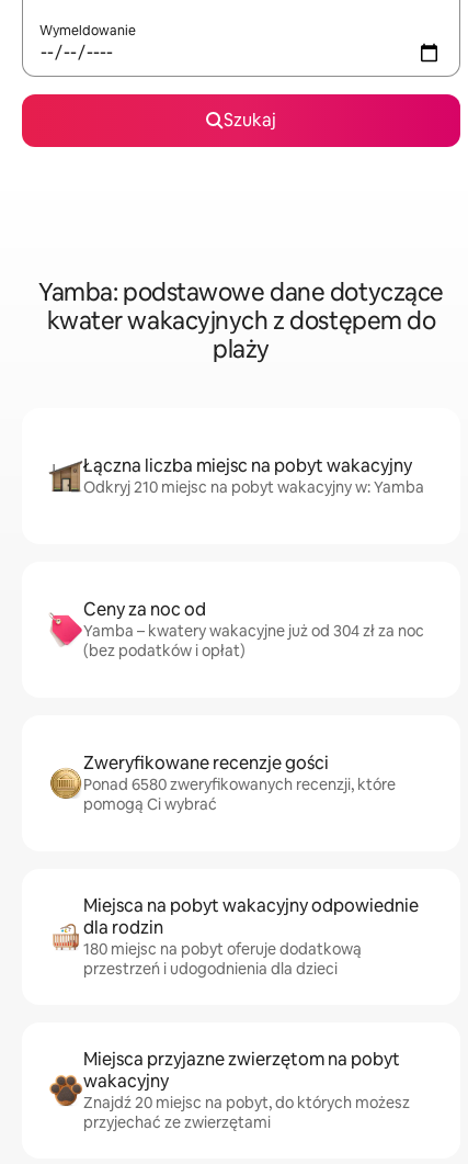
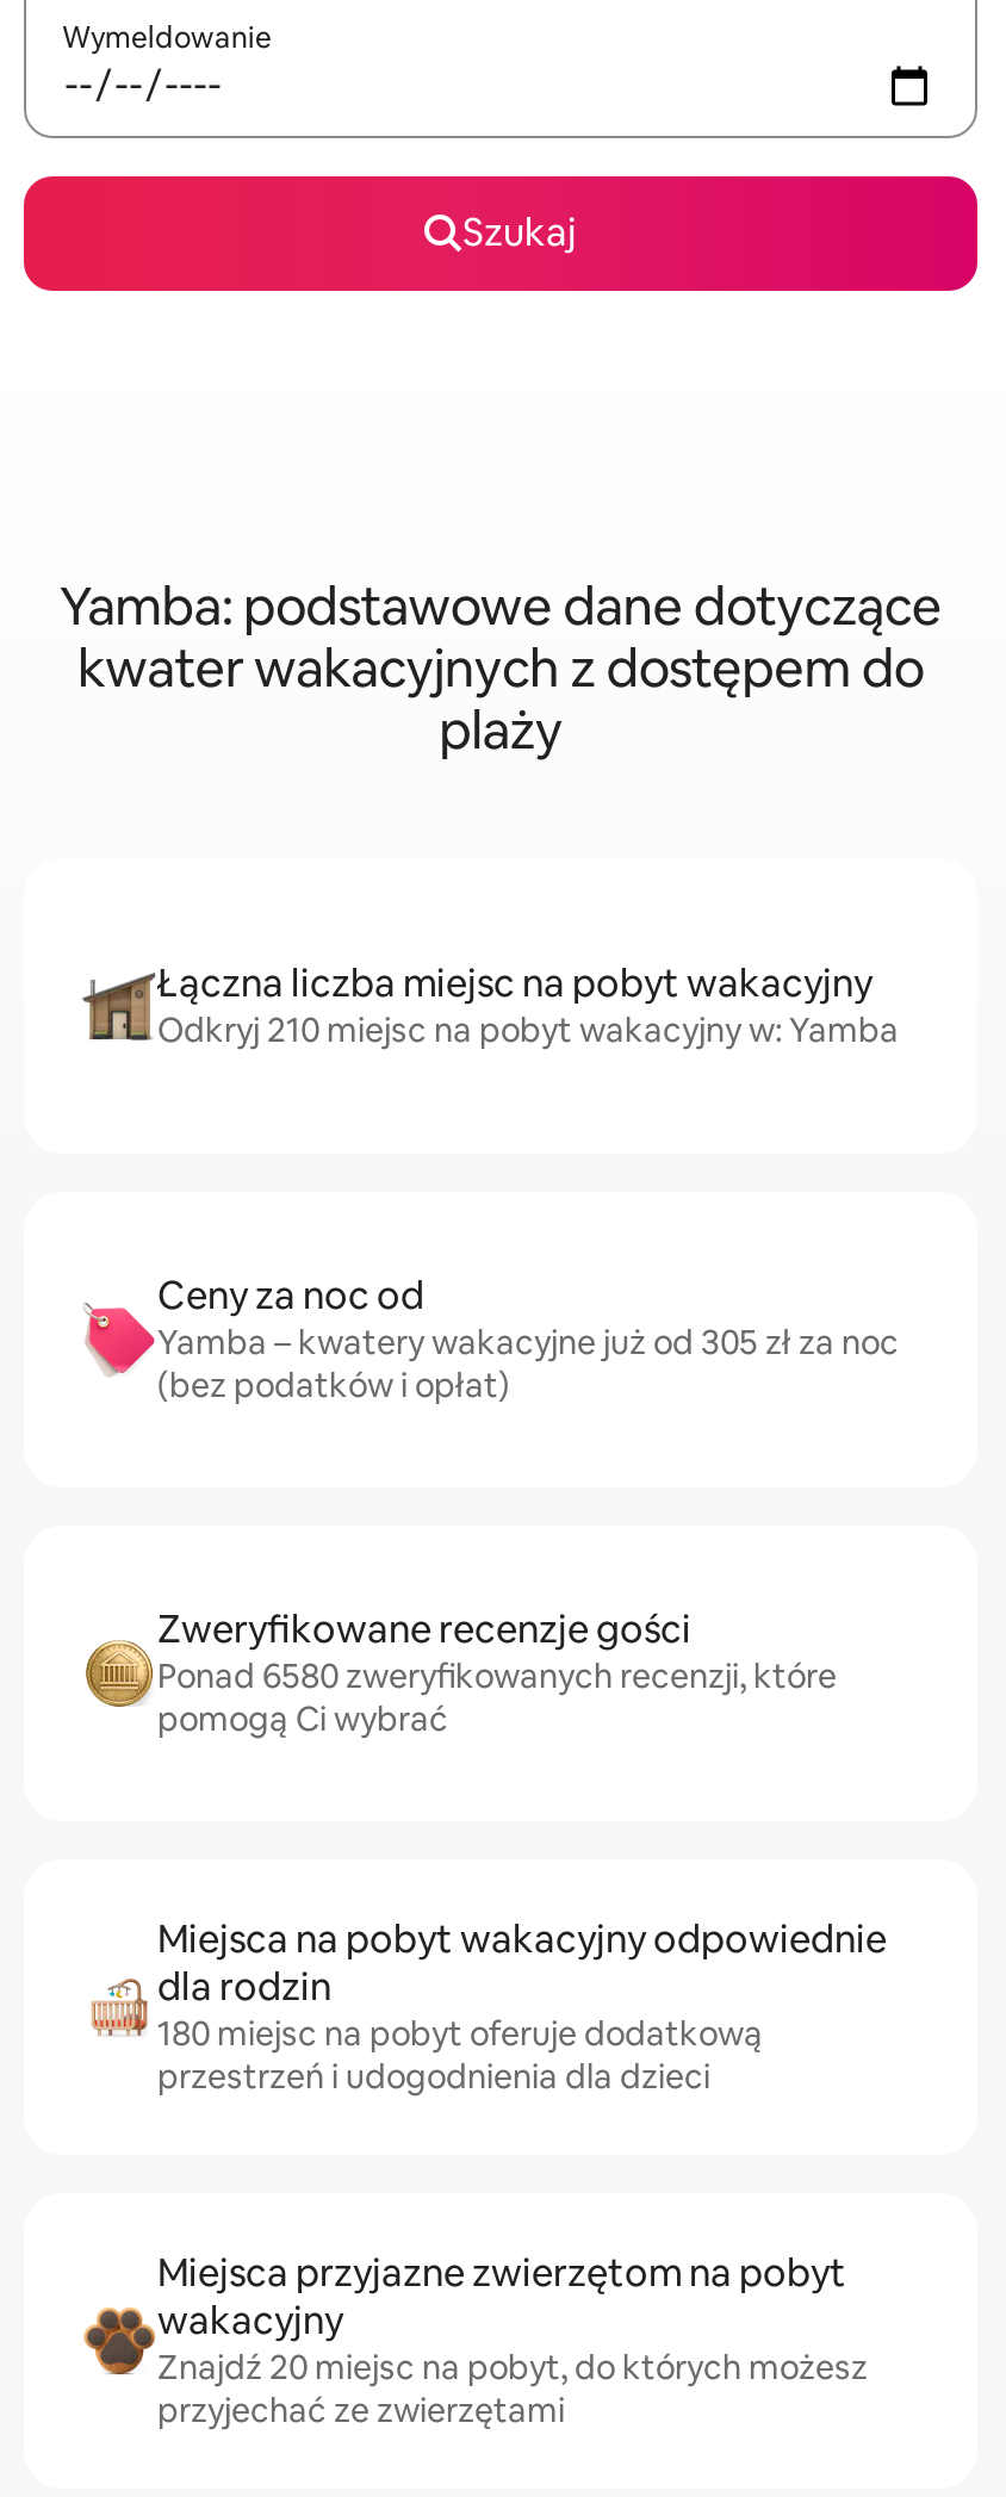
[83,621,424,641] Yamba – kwatery wakacyjne już od 304 zł za noc -> [157,1321,899,1364] Yamba – kwatery wakacyjne już od 305 zł za noc

